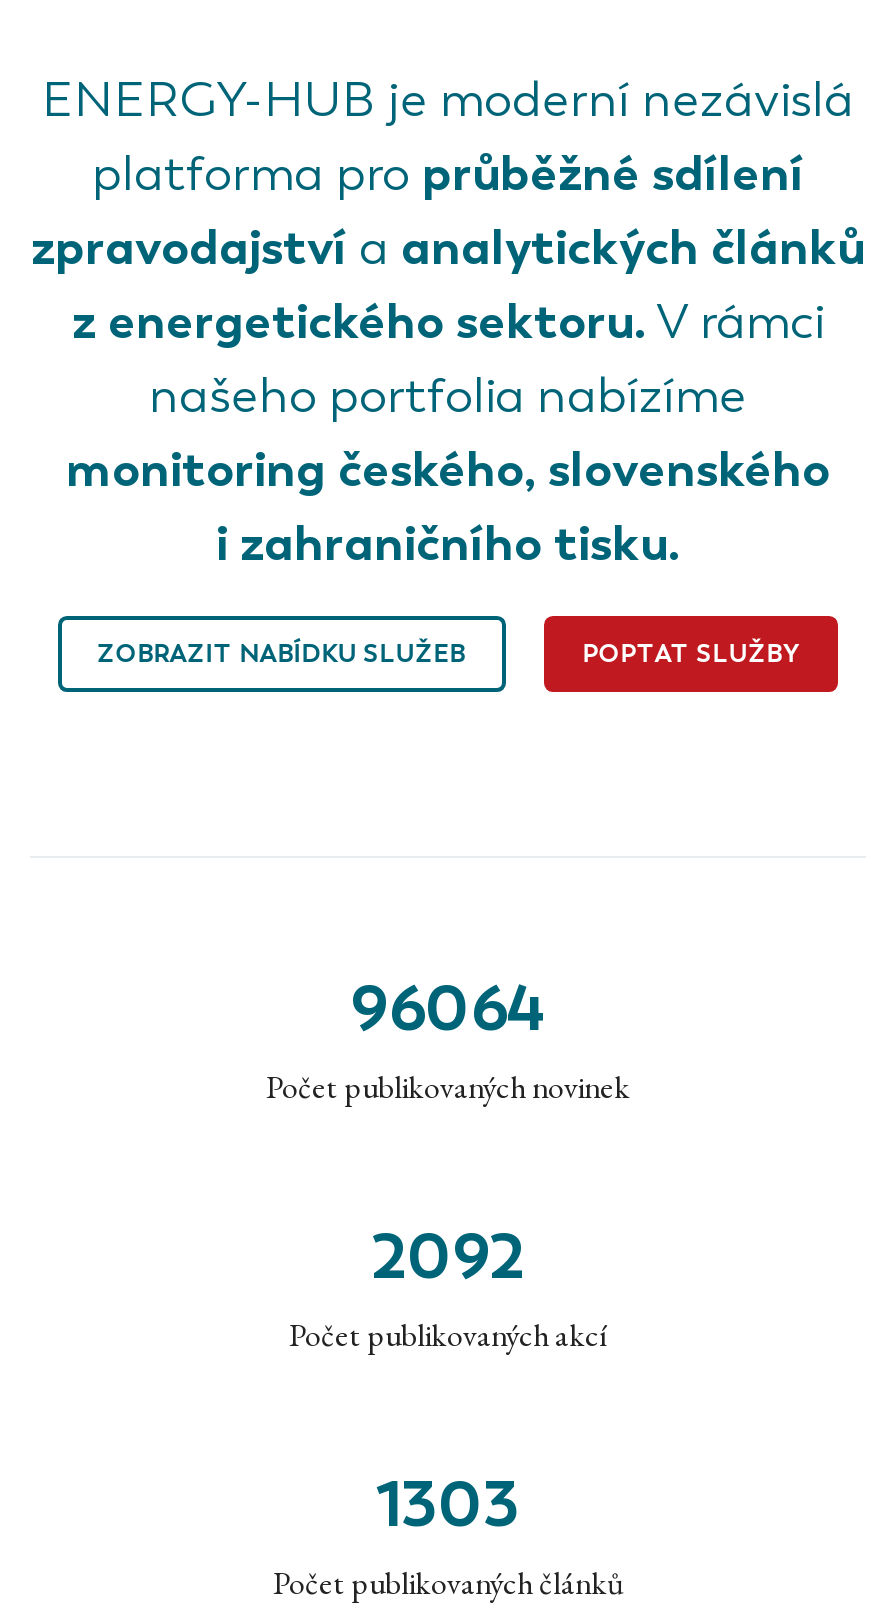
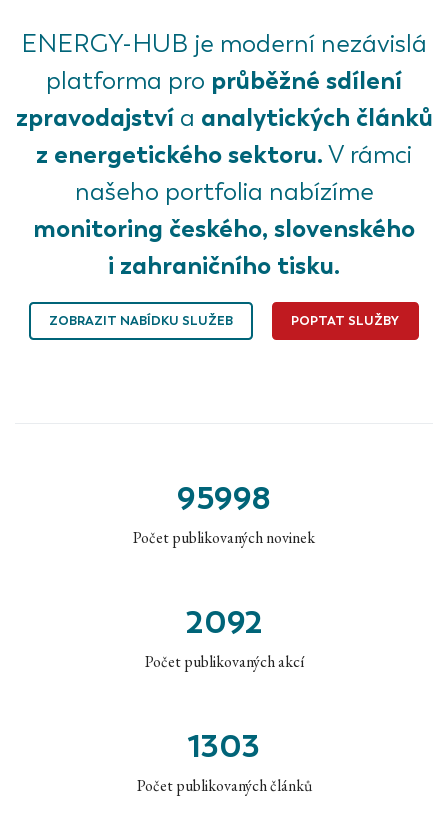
[351,968,545,1046] 96064 -> [177,478,271,517] 95998

